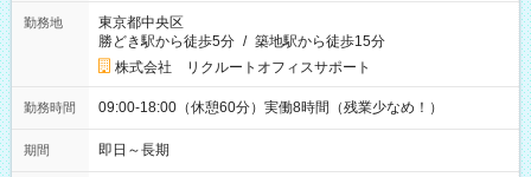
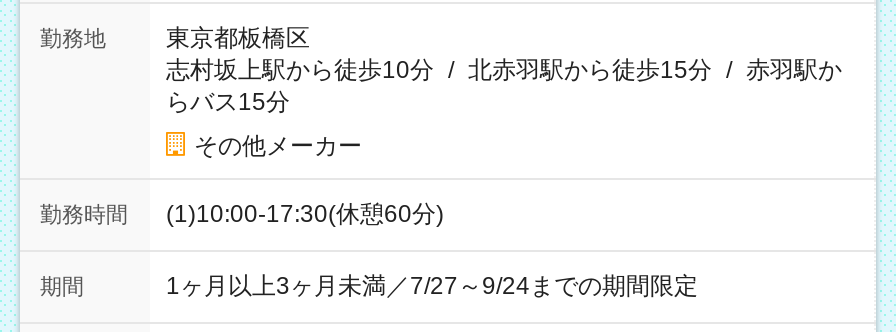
[98,14,385,50] 東京都中央区 | 勝どき駅から徒歩5分 / 築地駅から徒歩15分 -> [166,24,842,116] 東京都板橋区 | 志村坂上駅から徒歩10分 / 北赤羽駅から徒歩15分 / 赤羽駅か | らバス15分
[115,59,371,76] 株式会社 リクルートオフィスサポート -> [194,132,362,160] その他メーカー
[98,99,443,116] 09:00-18:00（休憩60分）実働8時間（残業少なめ！） -> [166,200,444,228] (1)10:00-17:30(休憩60分)
[98,142,169,158] 即日～長期 -> [166,272,698,300] 1ヶ月以上3ヶ月未満／7/27～9/24までの期間限定

